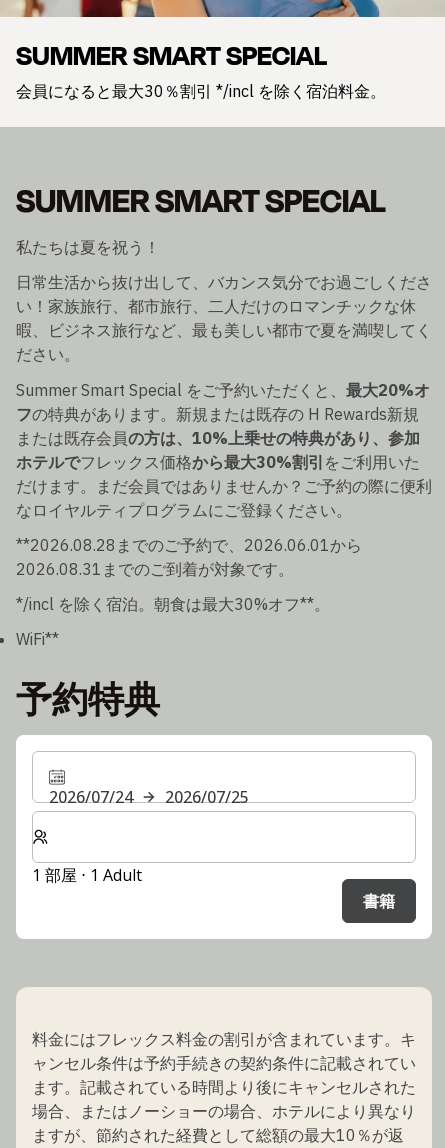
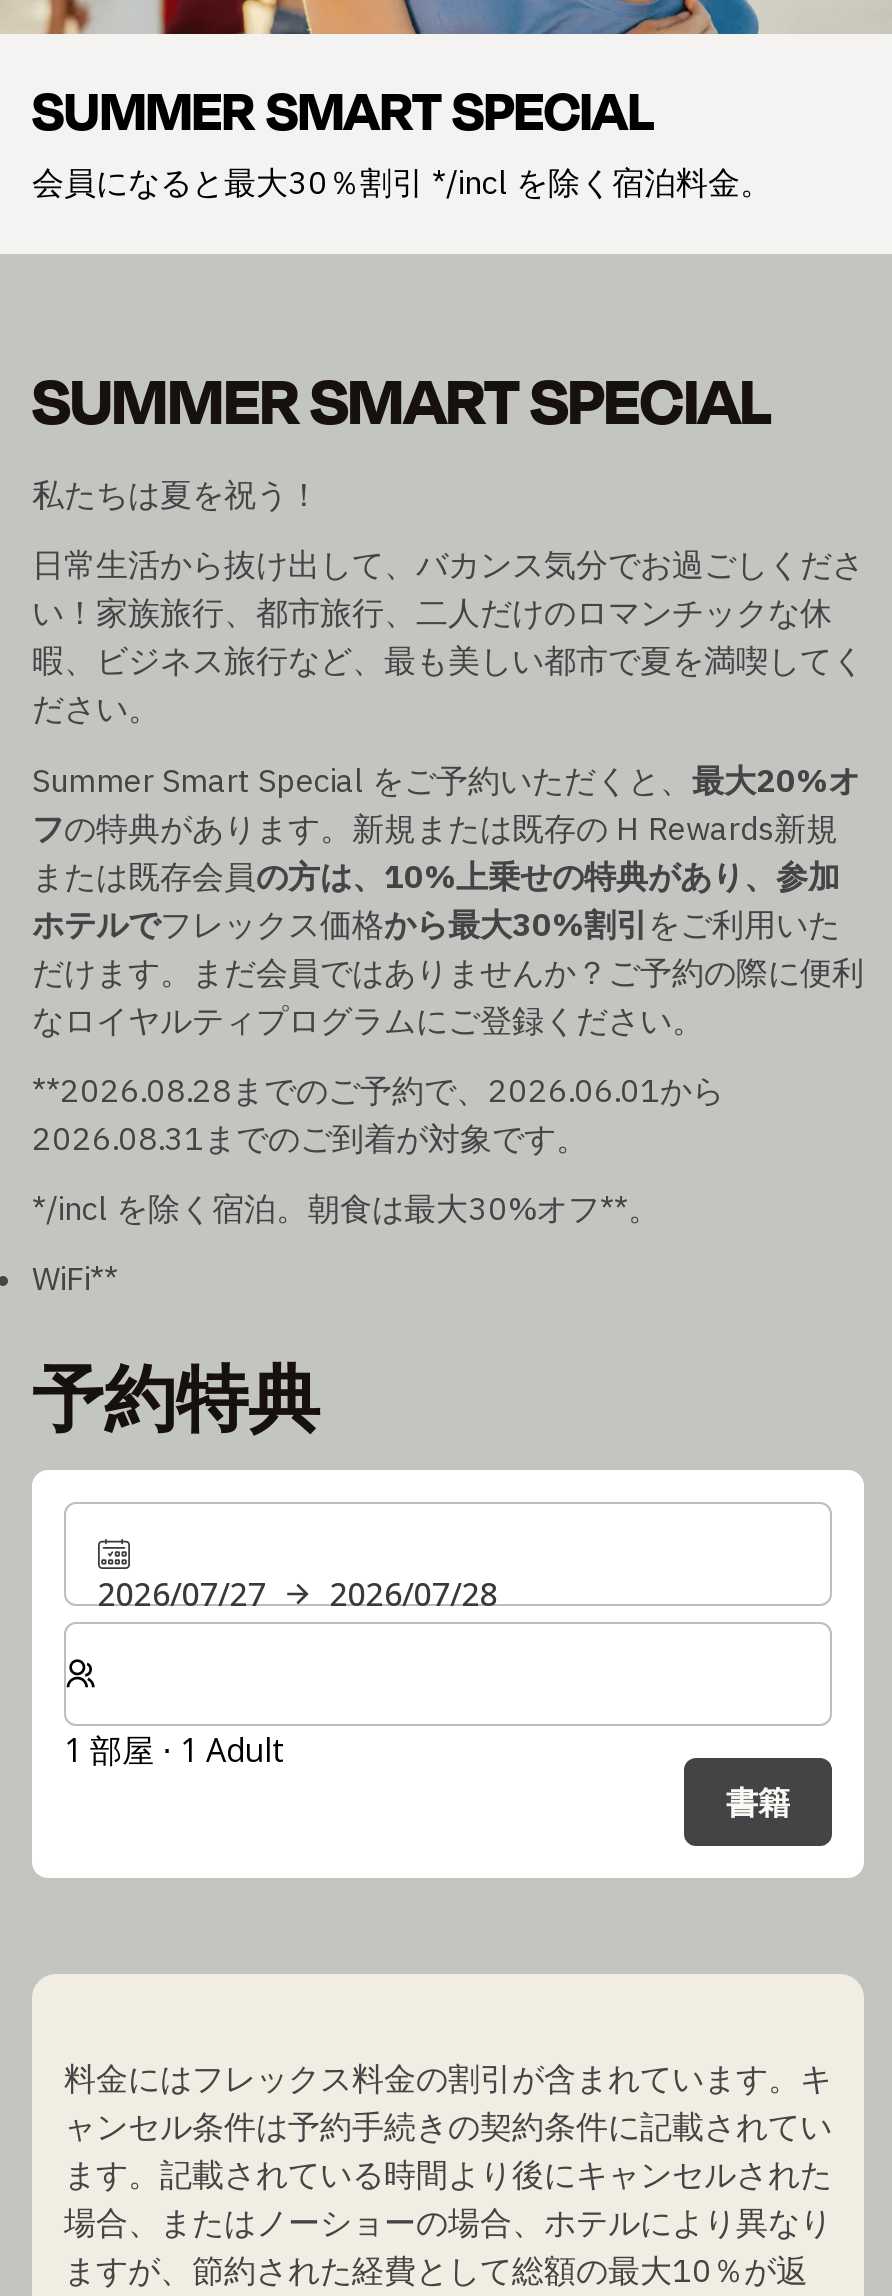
[49,786,133,808] 2026/07/24 -> [98,1572,266,1616] 2026/07/27
[165,786,249,808] 2026/07/25 -> [330,1572,498,1616] 2026/07/28

